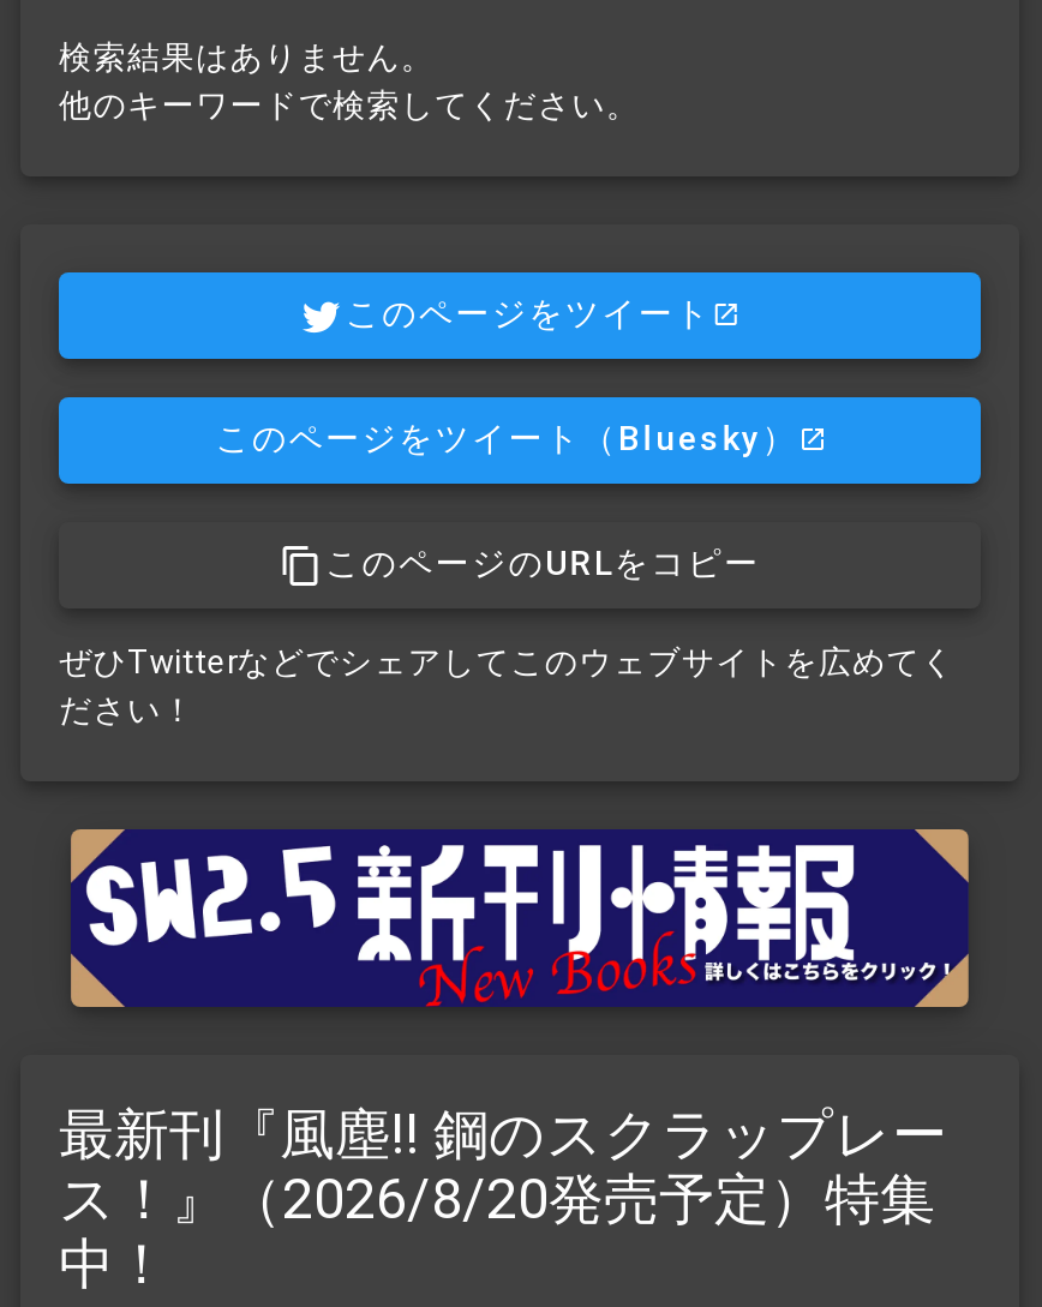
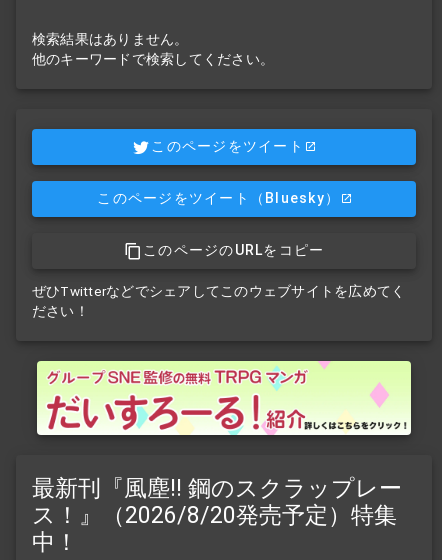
[68,827,971,1009] [image] -> [36,360,412,436] [image]

